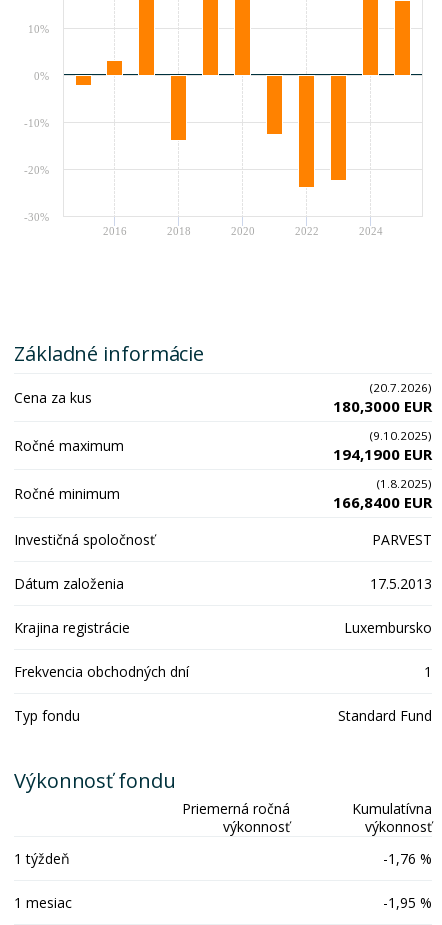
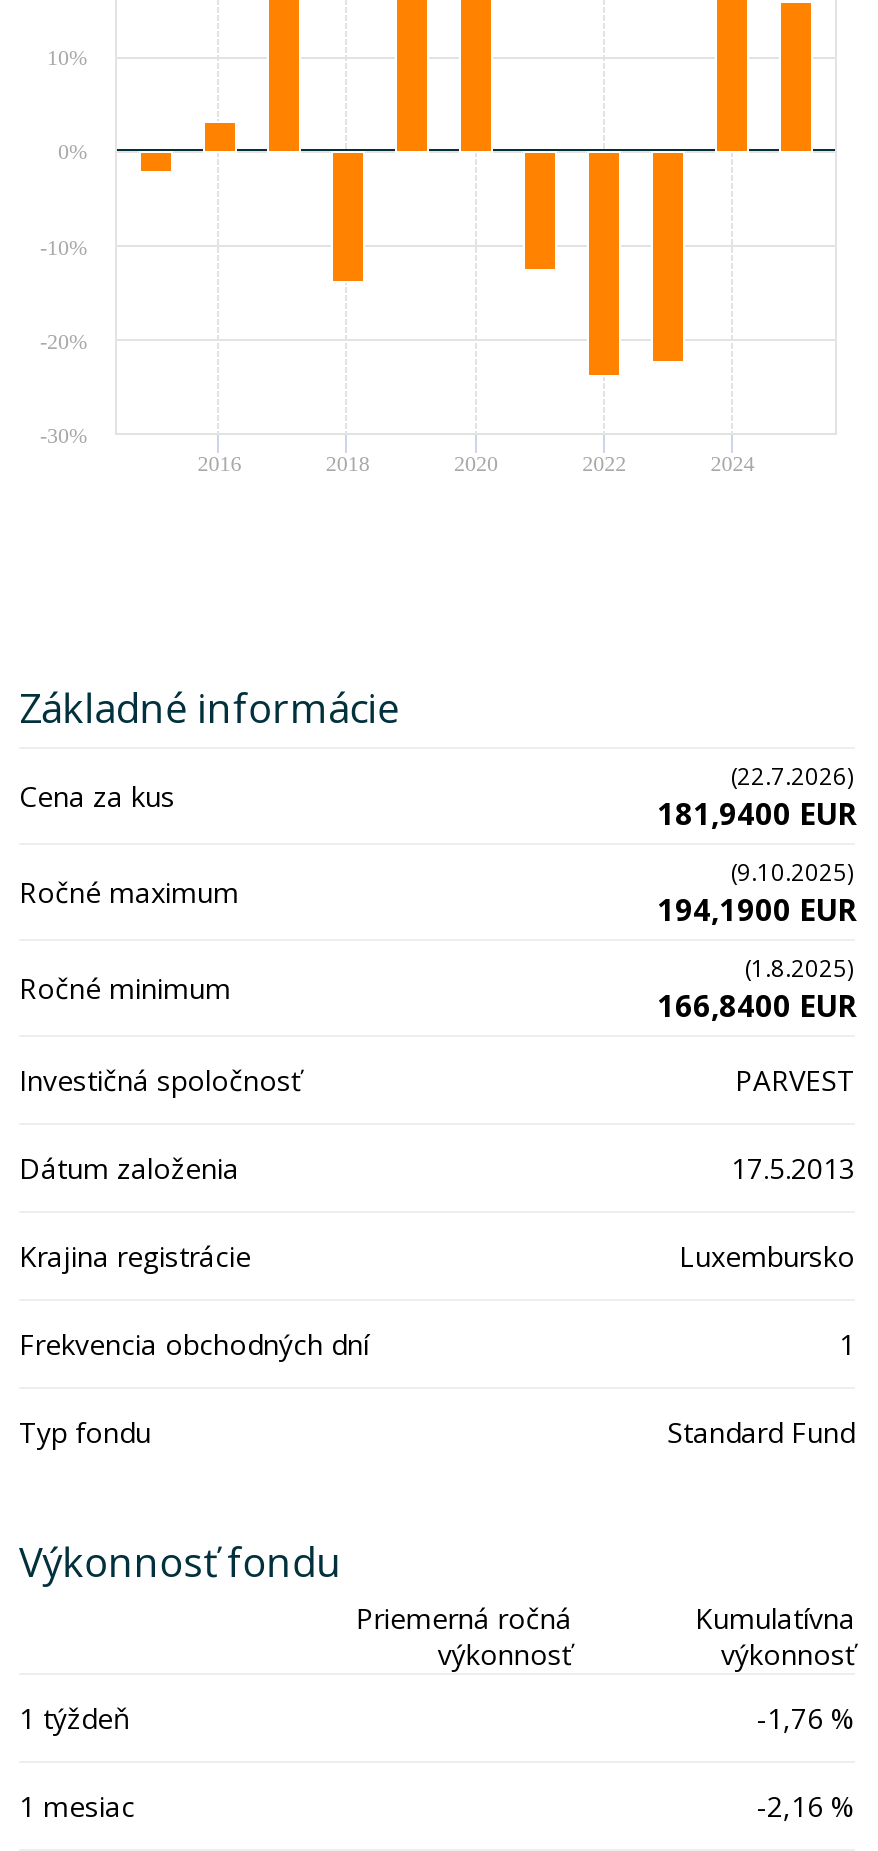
[370,380,432,395] (20.7.2026) -> [731,761,855,791] (22.7.2026)
[333,396,432,416] 180,3000 EUR -> [657,793,855,833] 181,9400 EUR
[383,892,432,911] -1,95 % -> [757,1786,855,1824] -2,16 %

